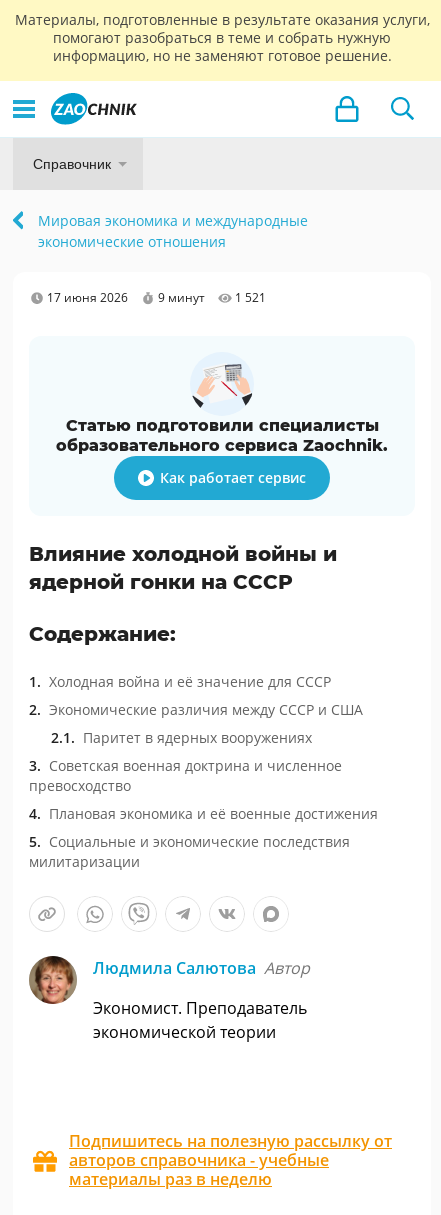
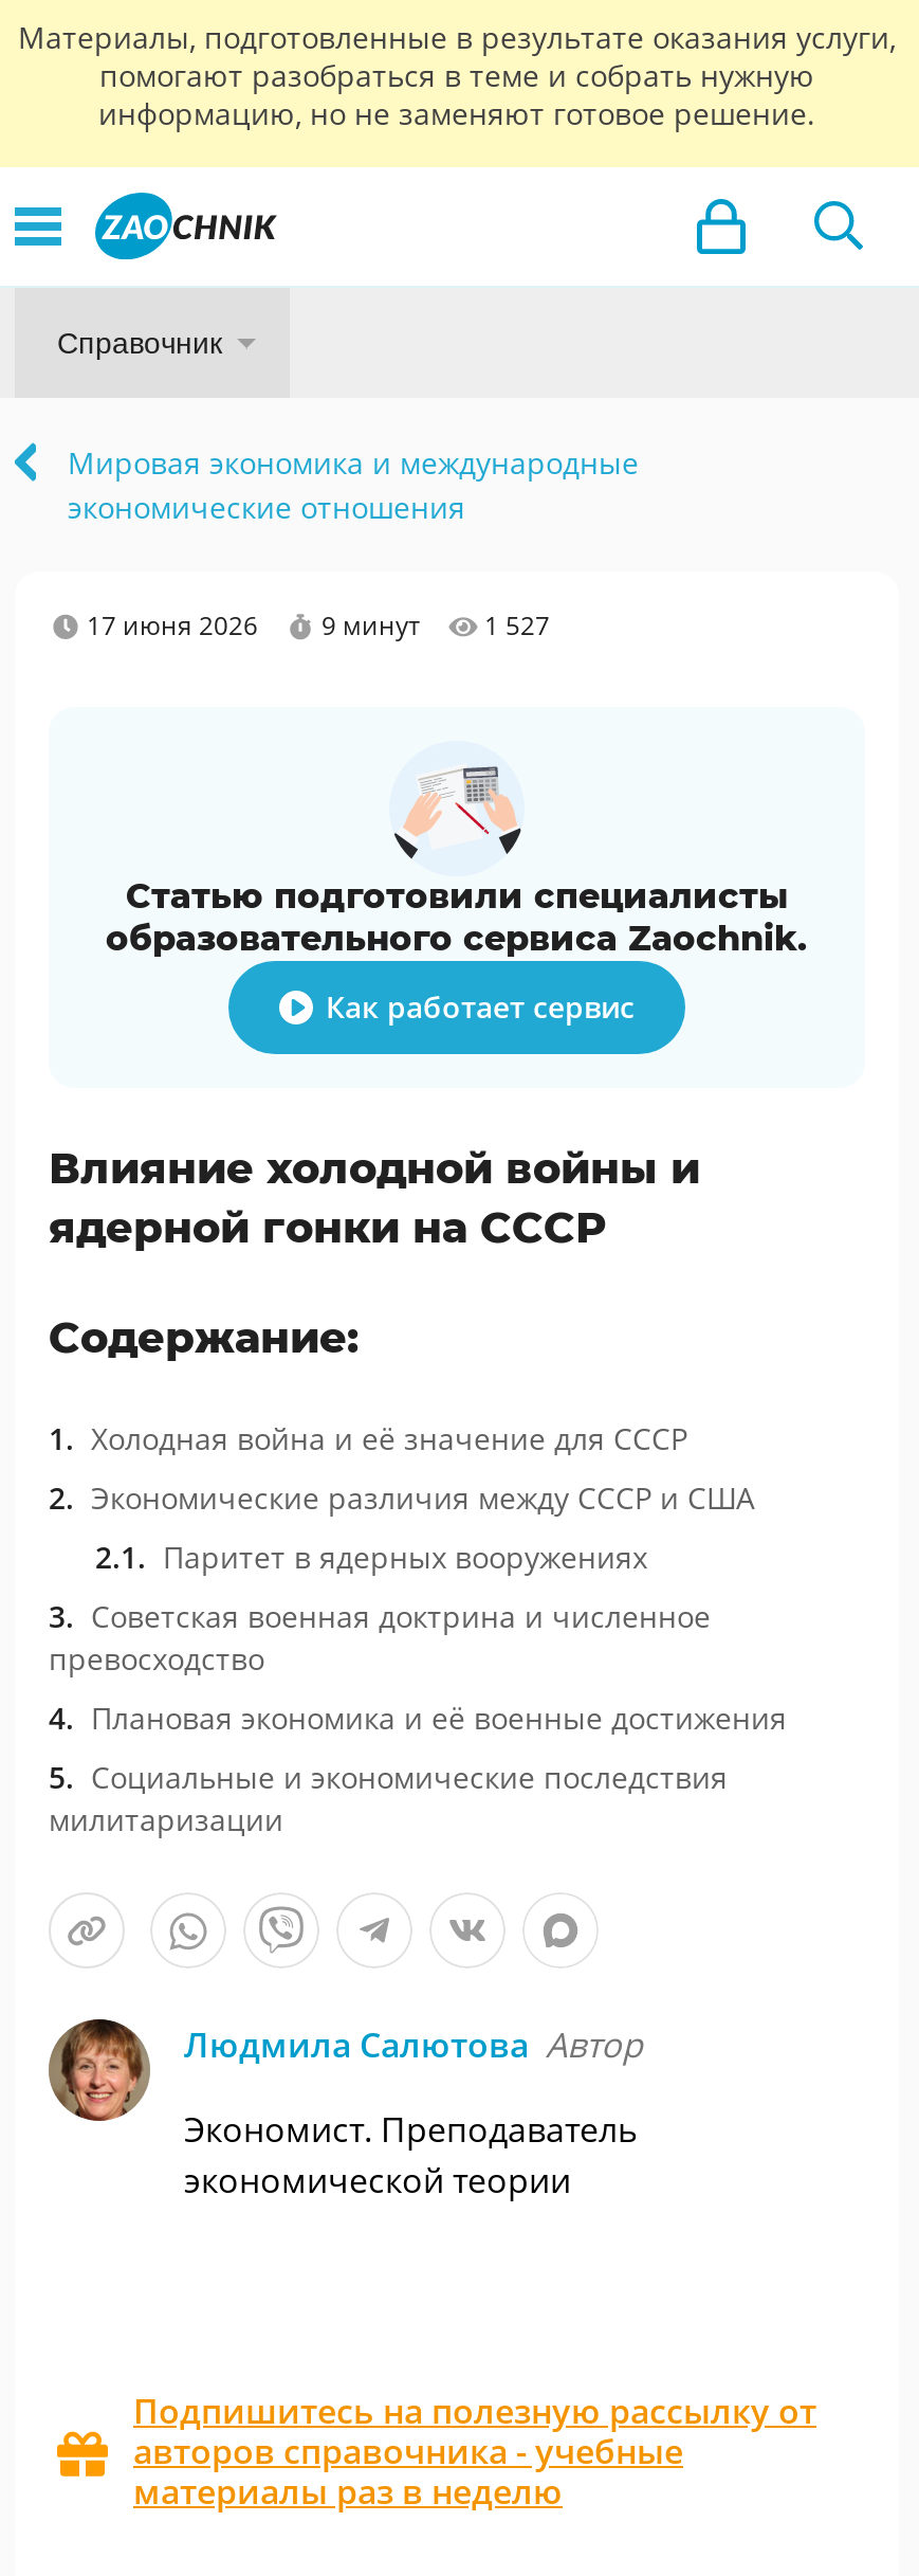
[47,289,266,306] 17 июня 2026 9 минут 1 521 -> [87,607,550,643] 17 июня 2026 9 минут 1 527

